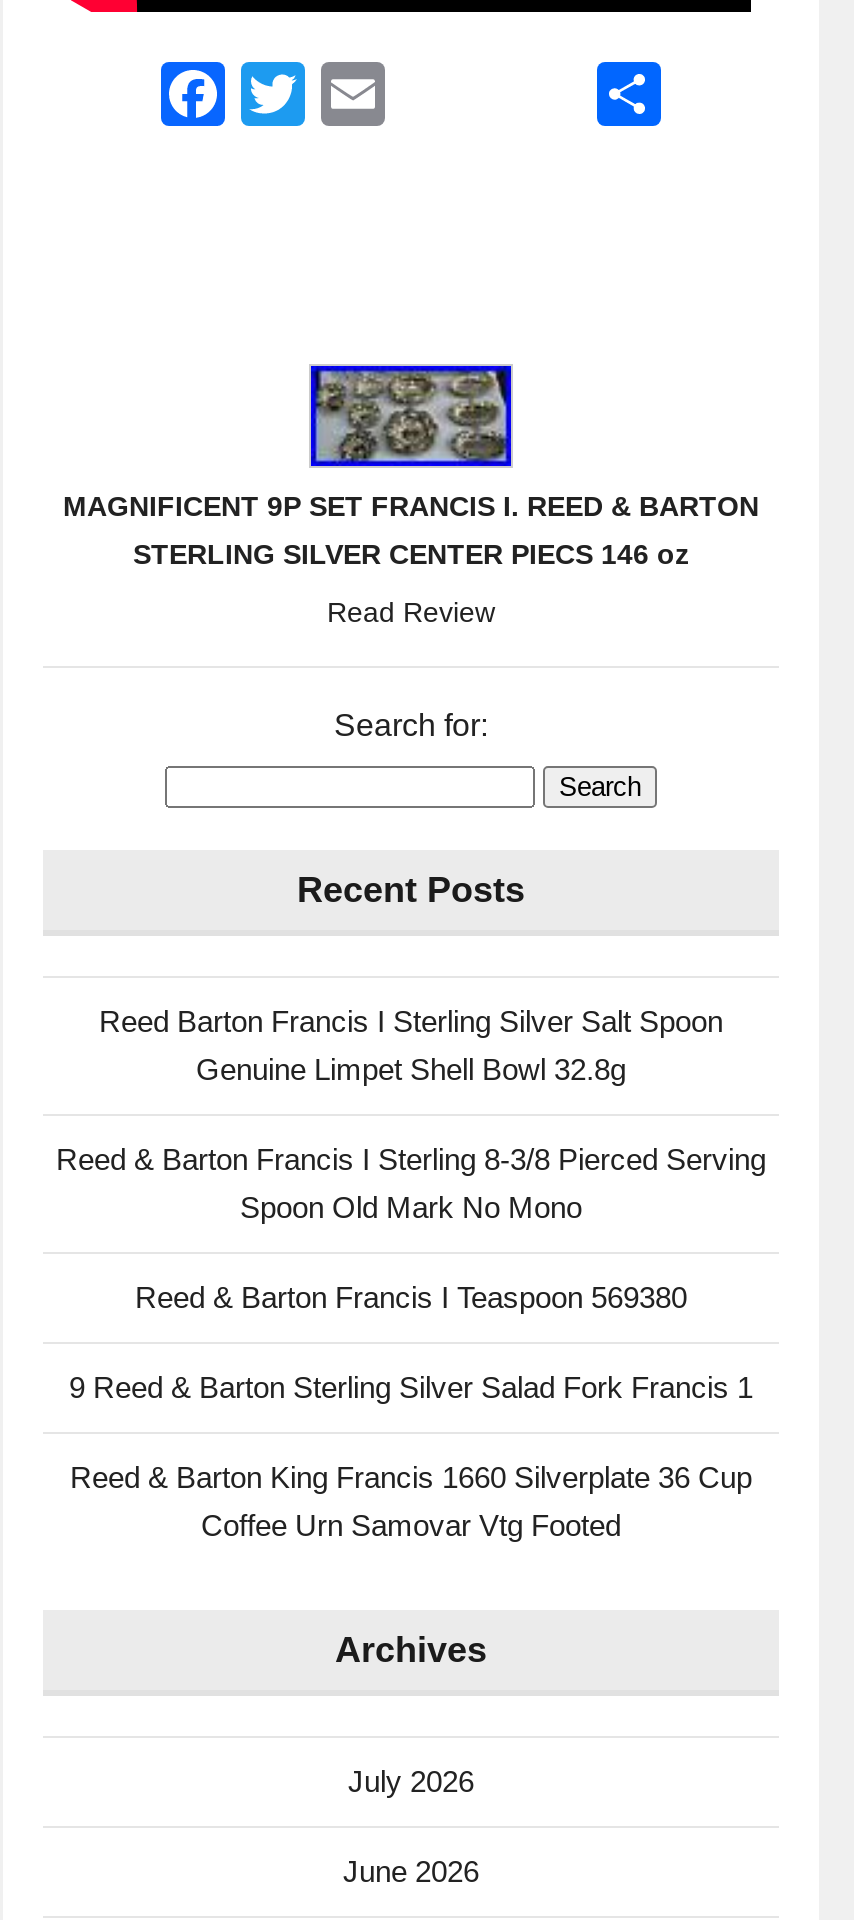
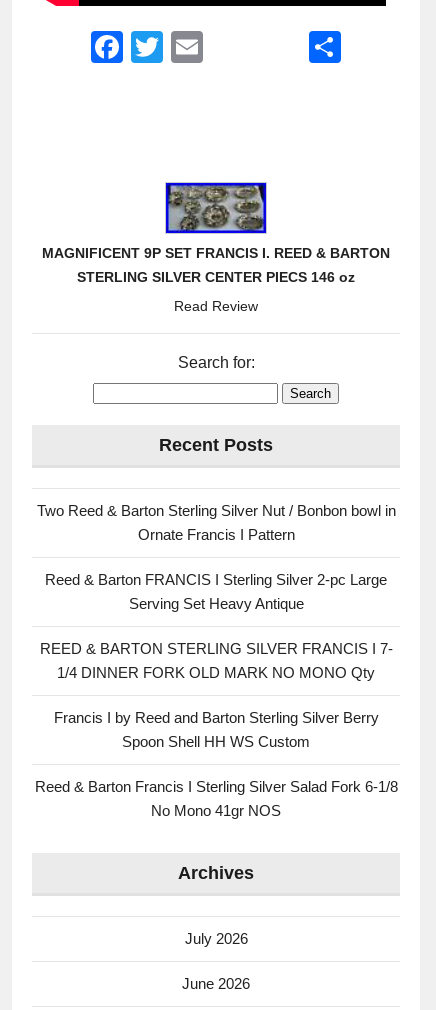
[99,1004,723,1086] Reed Barton Francis I Sterling Silver Salt Spoon | Genuine Limpet Shell Bowl 32.8g -> [36,502,395,543] Two Reed & Barton Sterling Silver Nut / Bonbon bowl in | Ornate Francis I Pattern
[56,1142,766,1224] Reed & Barton Francis I Sterling 8-3/8 Pierced Serving | Spoon Old Mark No Mono -> [45,571,387,612] Reed & Barton FRANCIS I Sterling Silver 2-pc Large | Serving Set Heavy Antique
[135,1280,687,1314] Reed & Barton Francis I Teaspoon 569380 -> [39,640,392,681] REED & BARTON STERLING SILVER FRANCIS I 7- | 1/4 DINNER FORK OLD MARK NO MONO Qty
[69,1370,753,1404] 9 Reed & Barton Sterling Silver Salad Fork Francis 1 -> [53,709,378,750] Francis I by Reed and Barton Sterling Silver Berry | Spoon Shell HH WS Custom
[70,1460,752,1542] Reed & Barton King Francis 1660 Silverplate 36 Cup | Coffee Urn Samovar Vtg Footed -> [34,778,397,819] Reed & Barton Francis I Sterling Silver Salad Fork 6-1/8 | No Mono 41gr NOS

